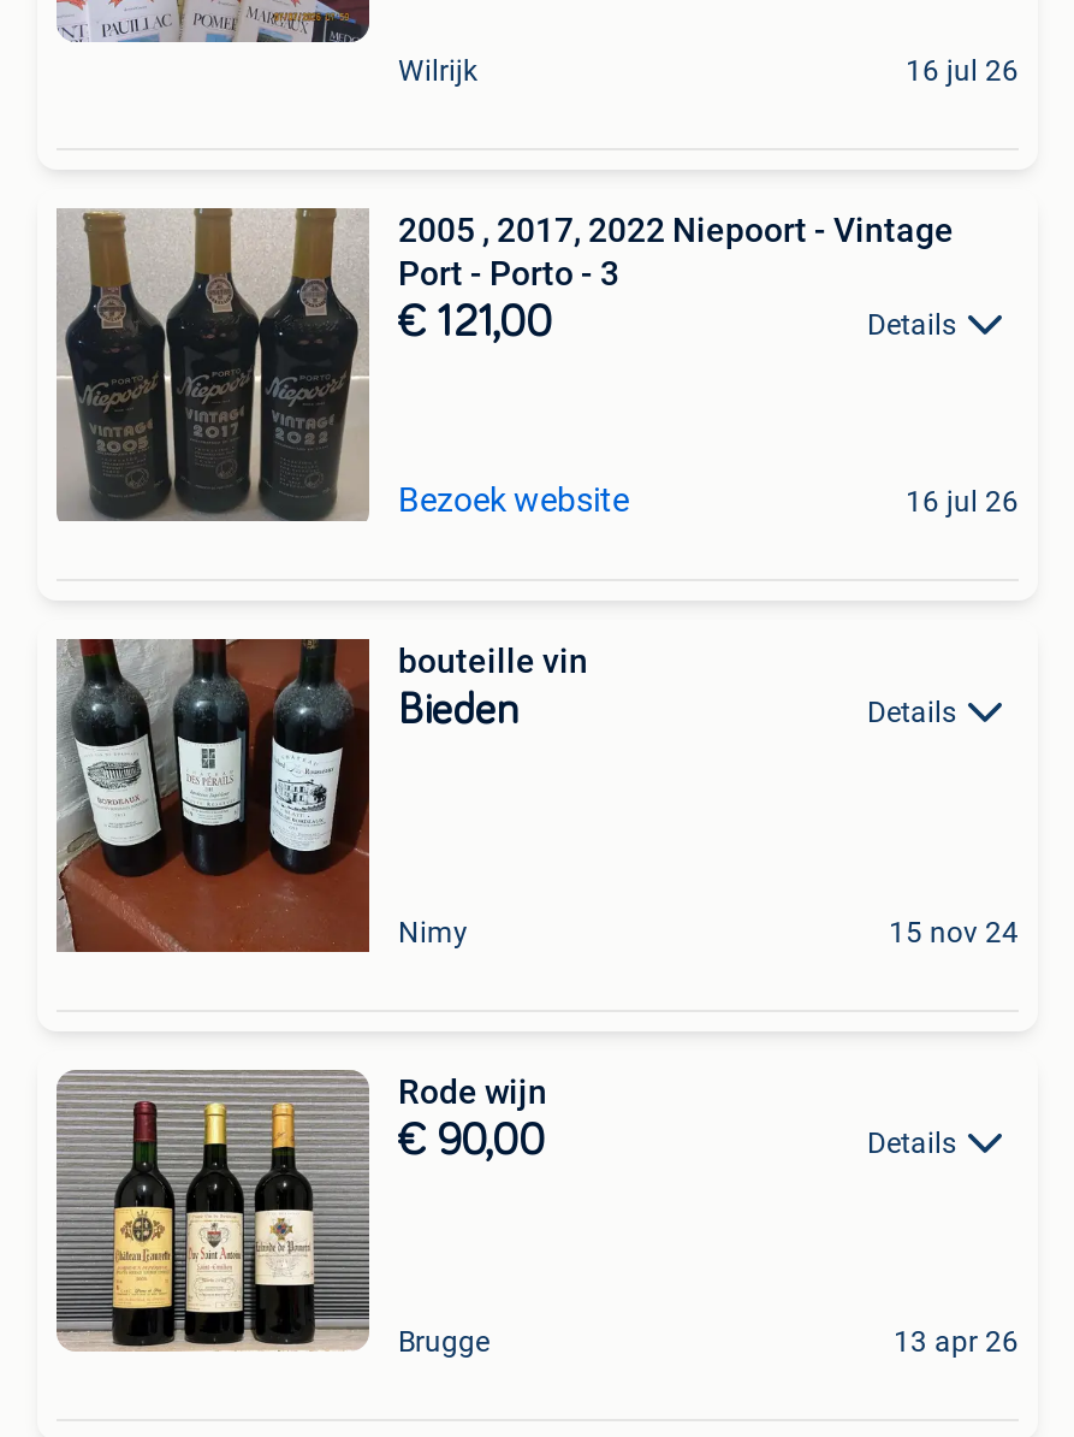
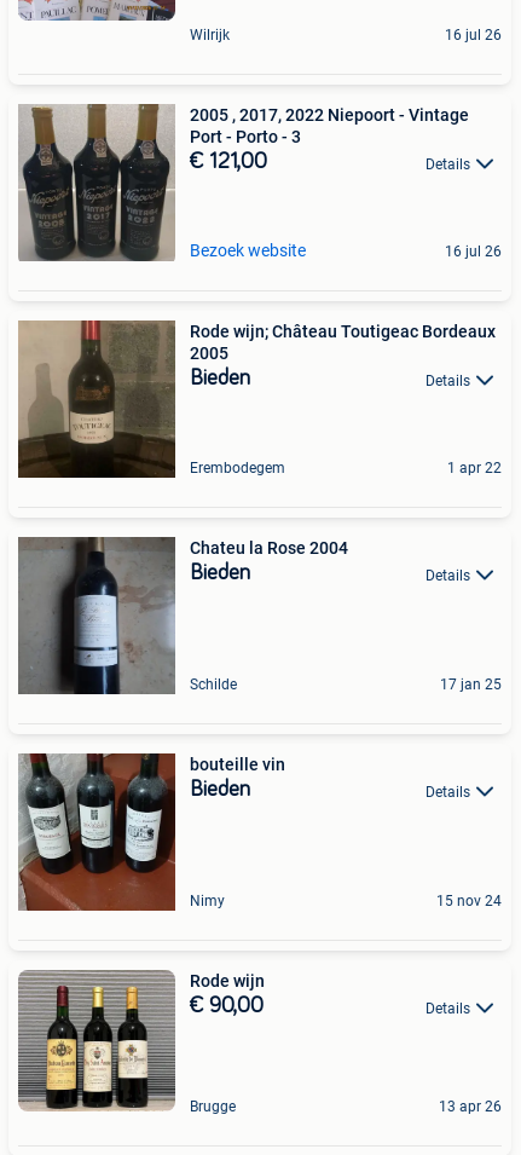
none -> [18,320,496,479] [image] | Rode wijn; Château Toutigeac Bordeaux | 2005 | Bieden | Details
none -> [18,537,470,695] [image] | Chateu la Rose 2004 | Bieden | Details
none -> [190,460,502,477] Erembodegem | 1 apr 22
none -> [190,676,502,693] Schilde | 17 jan 25

